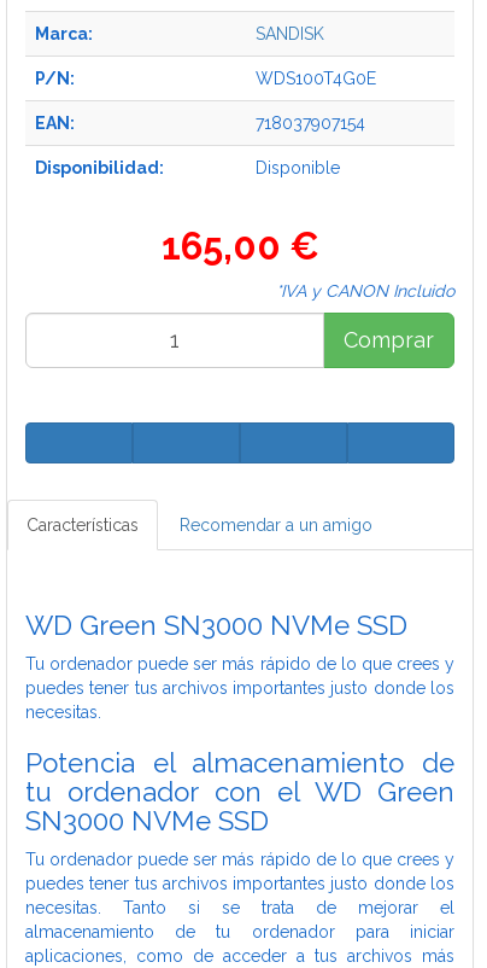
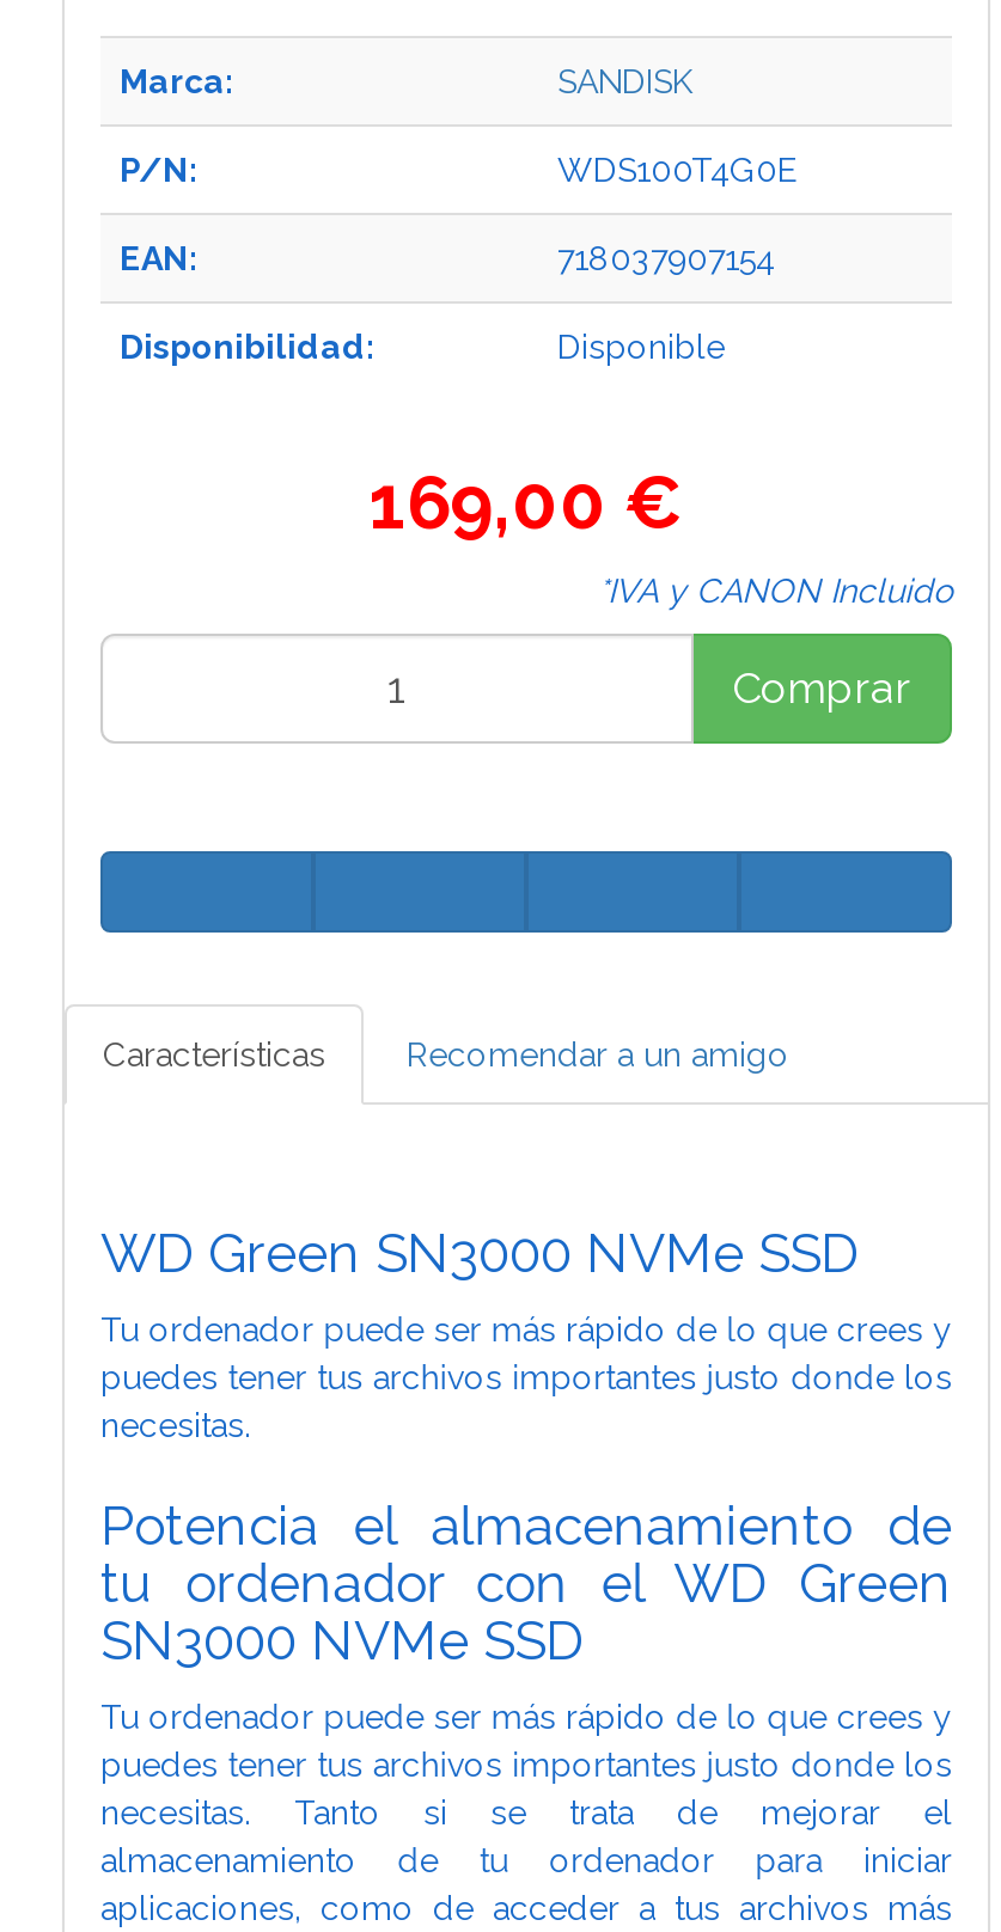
[161,224,319,268] 165,00 € -> [368,458,684,544] 169,00 €

